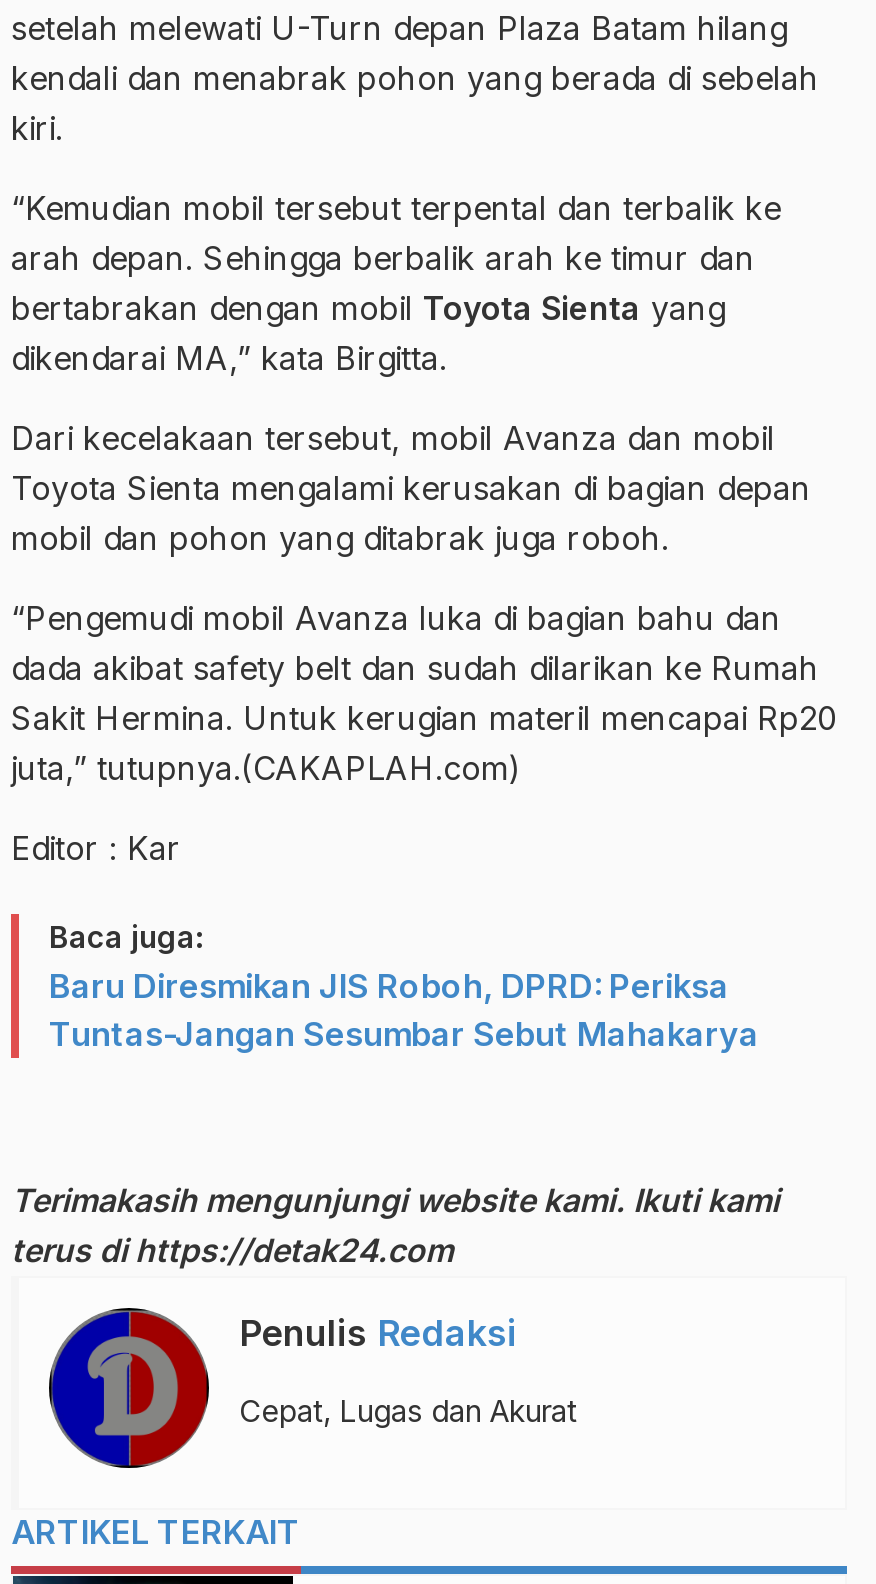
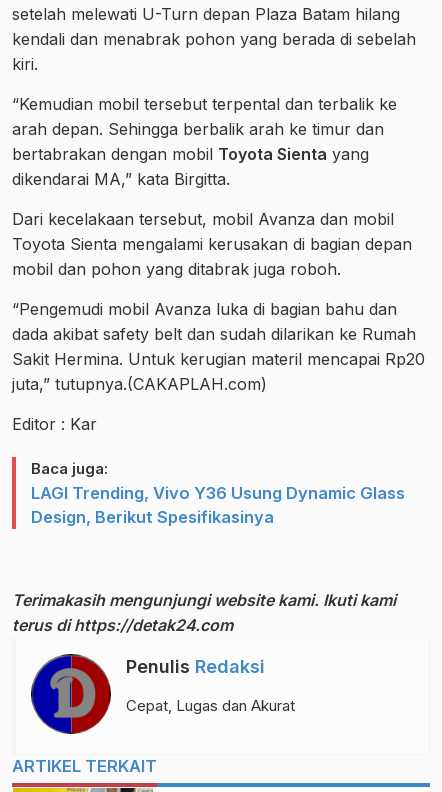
[49,966,759,1054] Baru Diresmikan JIS Roboh, DPRD: Periksa | Tuntas-Jangan Sesumbar Sebut Mahakarya -> [31,483,405,527] LAGI Trending, Vivo Y36 Usung Dynamic Glass | Design, Berikut Spesifikasinya

